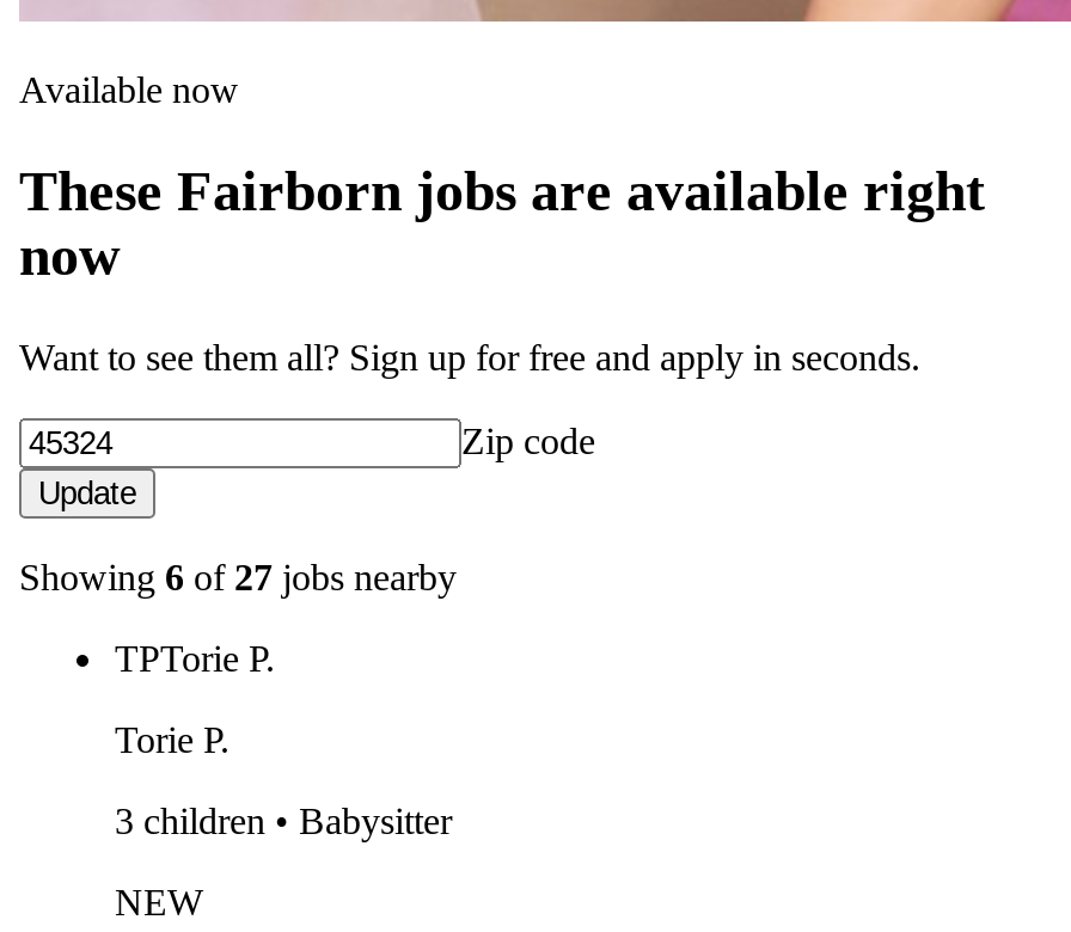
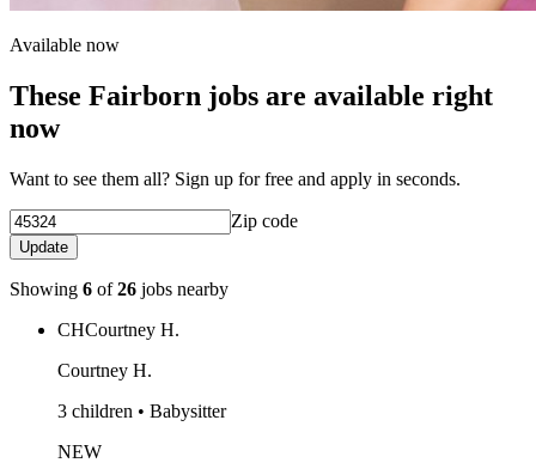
[19,556,457,596] Showing 6 of 27 jobs nearby -> [10,278,229,299] Showing 6 of 26 jobs nearby
[115,637,275,678] TPTorie P. -> [57,319,179,339] CHCourtney H.
[115,718,229,759] Torie P. -> [57,360,152,380] Courtney H.

